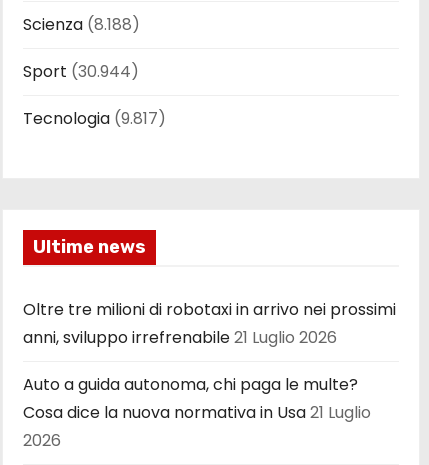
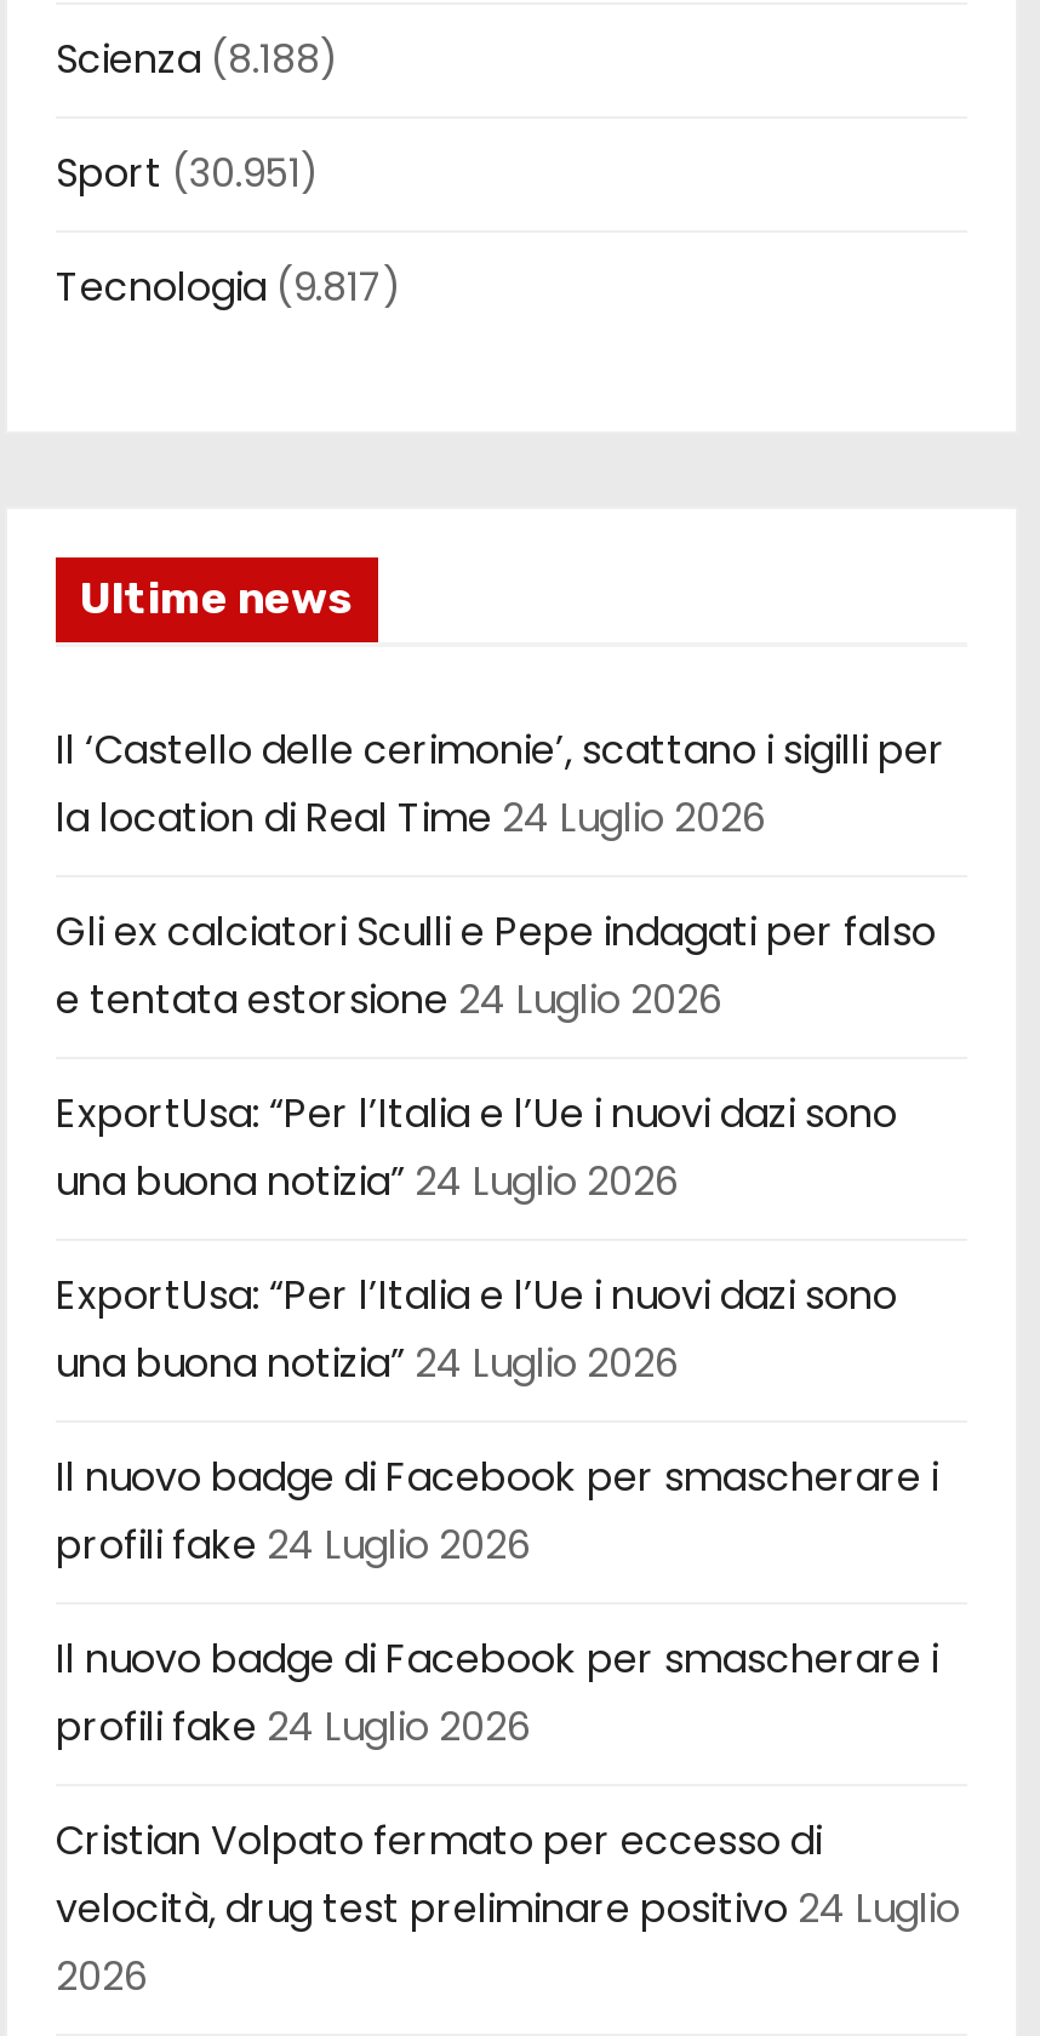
[23,60,139,83] Sport (30.944) -> [56,146,320,202] Sport (30.951)
[23,298,396,424] Oltre tre milioni di robotaxi in arrivo nei prossimi | anni, sviluppo irrefrenabile 21 Luglio 2026 | Auto a guida autonoma, chi paga le multe? | Cosa dice la nuova normativa in Usa 21 Luglio -> [56,723,960,1938] Il ‘Castello delle cerimonie’, scattano i sigilli per | la location di Real Time 24 Luglio 2026 | Gli ex calciatori Sculli e Pepe indagati per falso | e tentata estorsione 24 Luglio 2026 | ExportUsa: “Per l’Italia e l’Ue i nuovi dazi sono | una buona notizia” 24 Luglio 2026 | ExportUsa: “Per l’Italia e l’Ue i nuovi dazi sono | una buona notizia” 24 Luglio 2026 | Il nuovo badge di Facebook per smascherare i | profili fake 24 Luglio 2026 | Il nuovo badge di Facebook per smascherare i | profili fake 24 Luglio 2026 | Cristian Volpato fermato per eccesso di | velocità, drug test preliminare positivo 24 Luglio

